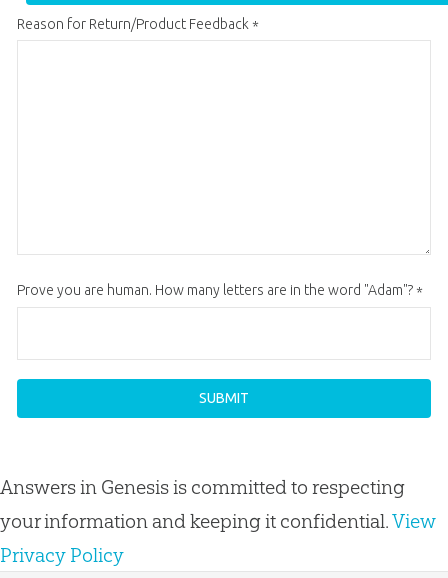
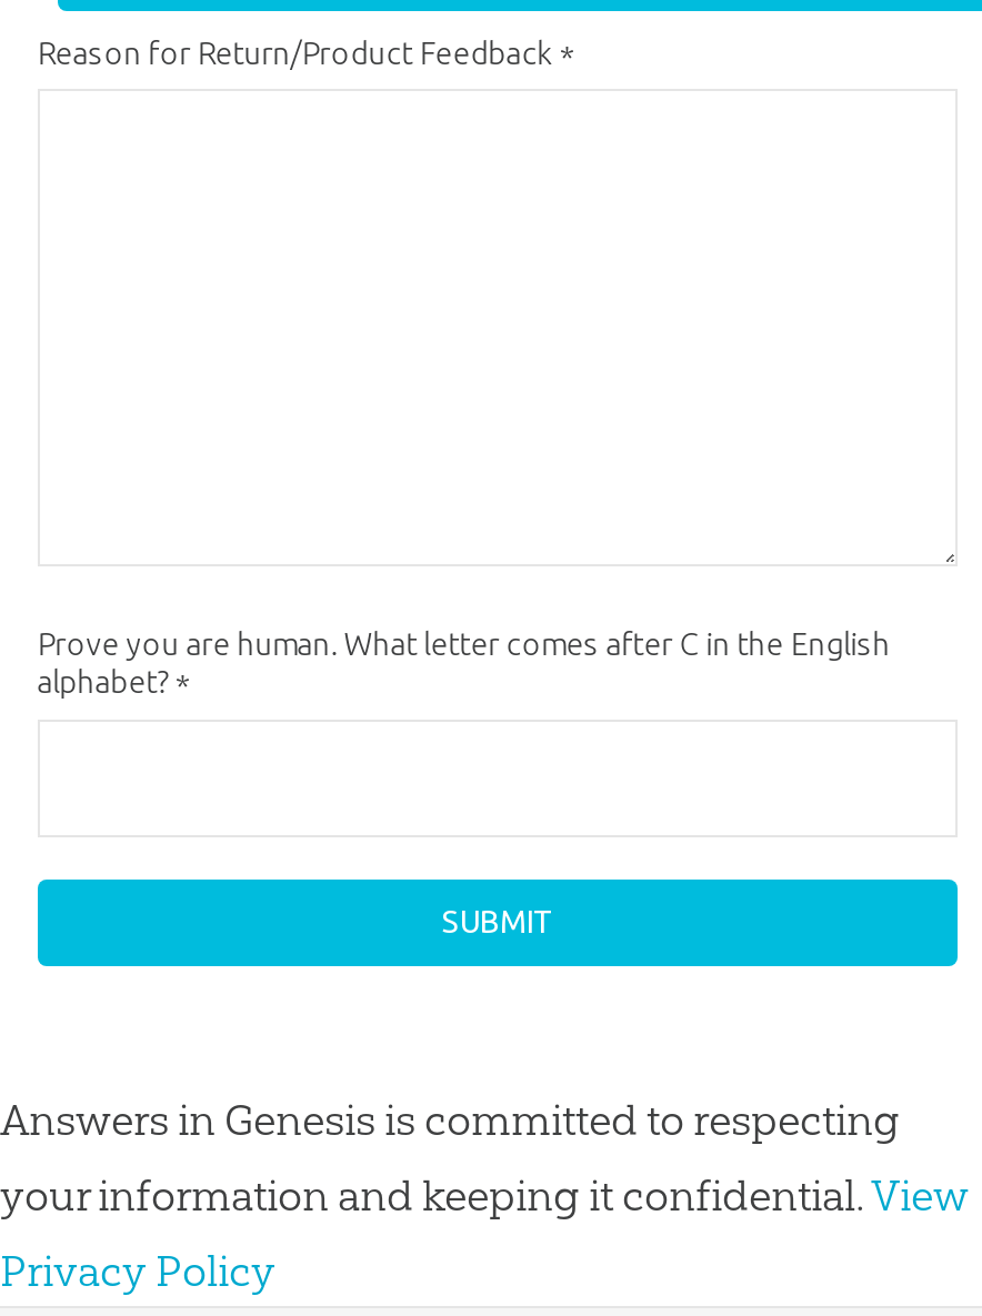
[17,282,423,300] Prove you are human. How many letters are in the word "Adam"? * -> [37,627,890,704] Prove you are human. What letter comes after C in the English | alphabet? *

